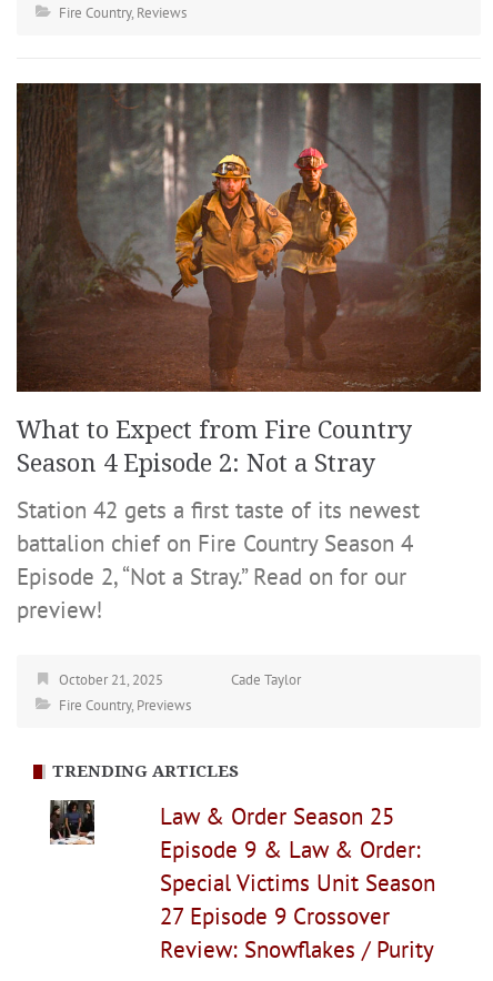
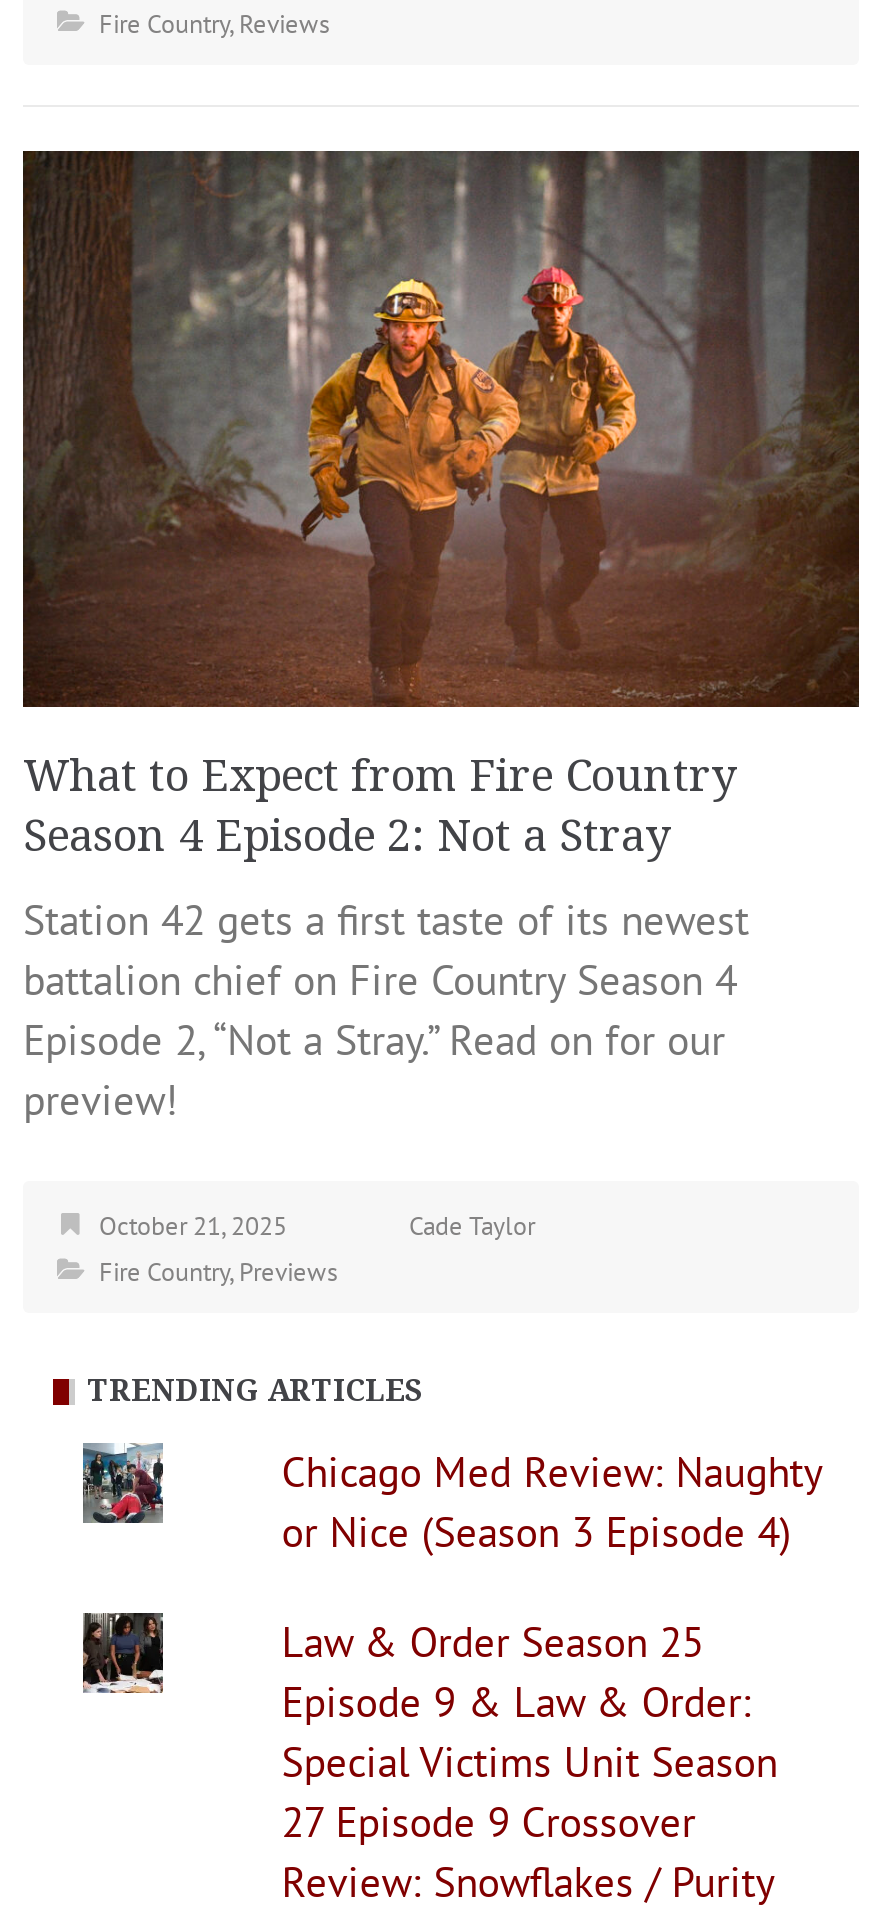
none -> [81,1442,163,1524] [image]
none -> [281,1445,821,1559] Chicago Med Review: Naughty | or Nice (Season 3 Episode 4)

